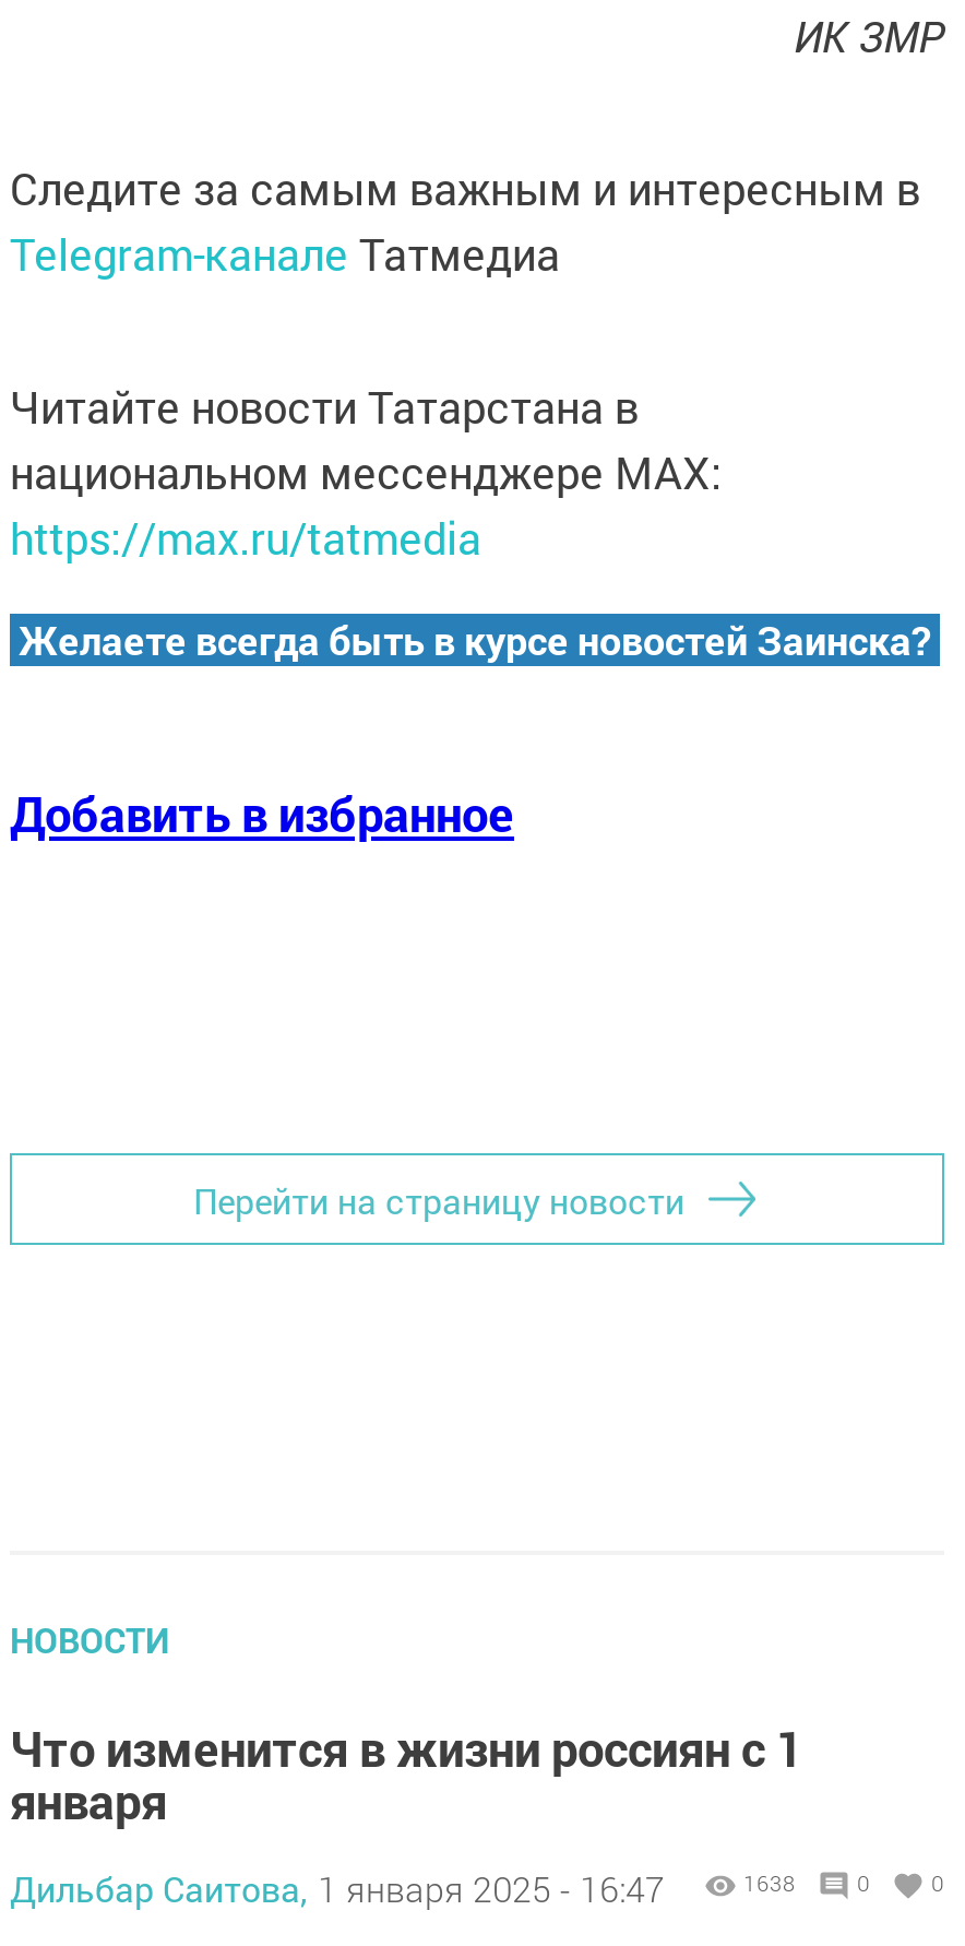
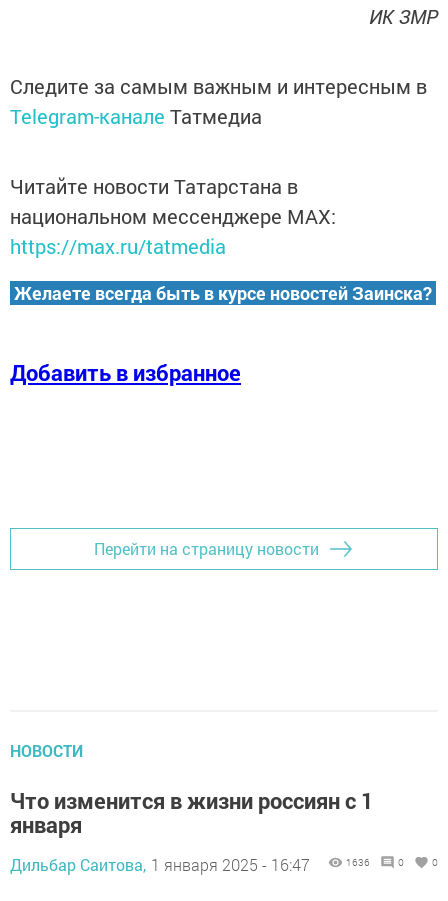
[743,1869,796,1898] 1638 -> [346,856,370,869] 1636

